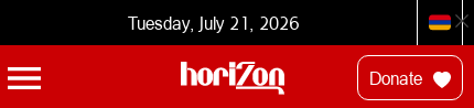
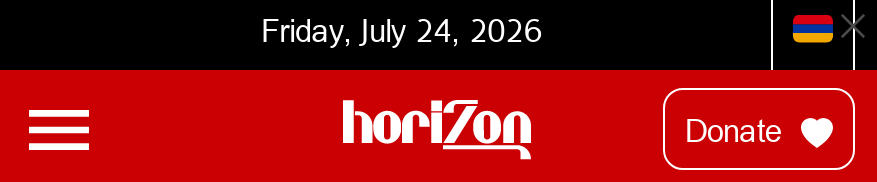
[127,12,298,33] Tuesday, July 21, 2026 -> [261,9,541,47] Friday, July 24, 2026

